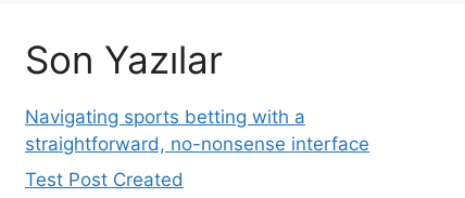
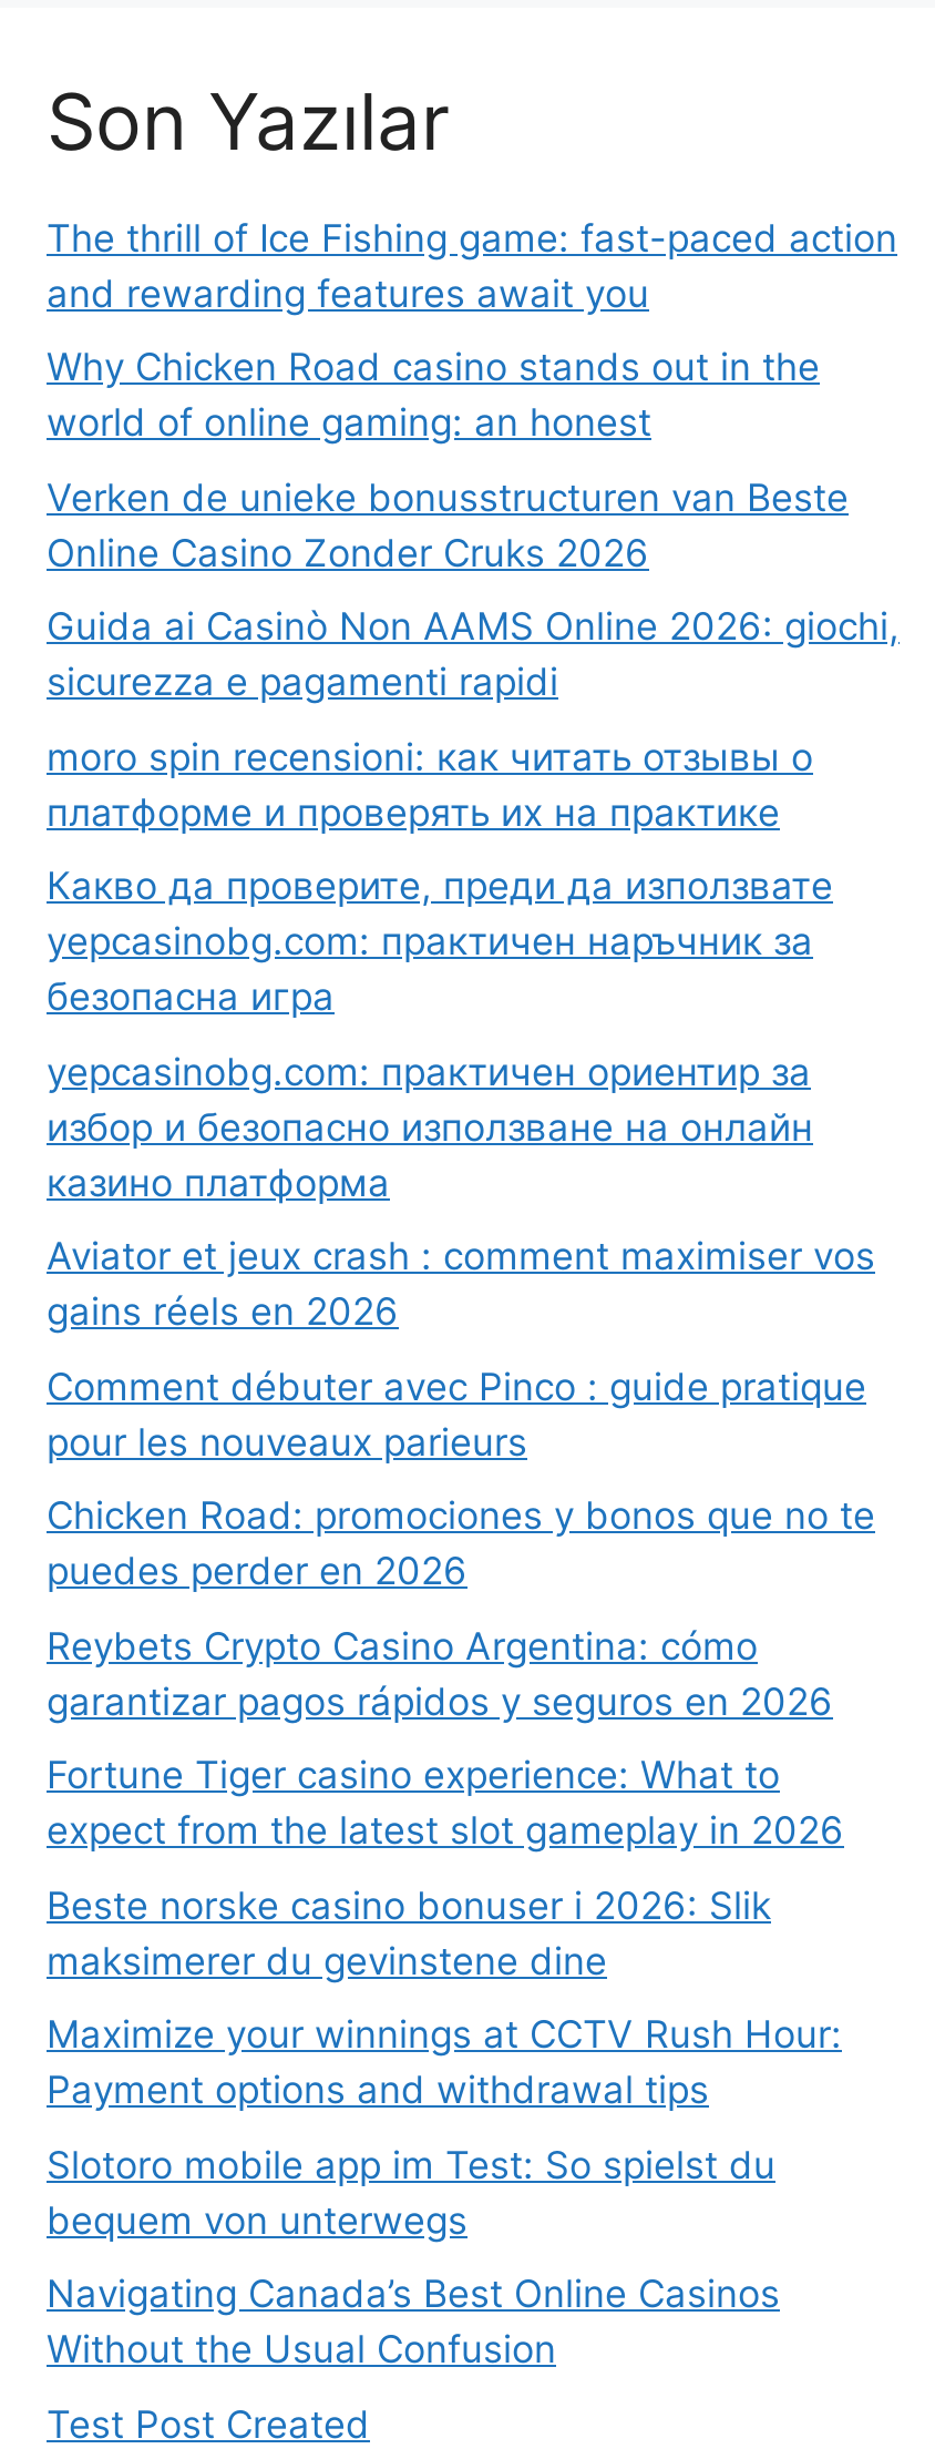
[25,106,369,155] Navigating sports betting with a | straightforward, no-nonsense interface -> [47,216,900,2372] The thrill of Ice Fishing game: fast-paced action | and rewarding features await you | Why Chicken Road casino stands out in the | world of online gaming: an honest | Verken de unieke bonusstructuren van Beste | Online Casino Zonder Cruks 2026 | Guida ai Casinò Non AAMS Online 2026: giochi, | sicurezza e pagamenti rapidi | moro spin recensioni: как читать отзывы о | платформе и проверять их на практике | Какво да проверите, преди да използвате | yepcasinobg.com: практичен наръчник за | безопасна игра | yepcasinobg.com: практичен ориентир за | избор и безопасно използване на онлайн | казино платформа | Aviator et jeux crash : comment maximiser vos | gains réels en 2026 | Comment débuter avec Pinco : guide pratique | pour les nouveaux parieurs | Chicken Road: promociones y bonos que no te | puedes perder en 2026 | Reybets Crypto Casino Argentina: cómo | garantizar pagos rápidos y seguros en 2026 | Fortune Tiger casino experience: What to | expect from the latest slot gameplay in 2026 | Beste norske casino bonuser i 2026: Slik | maksimerer du gevinstene dine | Maximize your winnings at CCTV Rush Hour: | Payment options and withdrawal tips | Slotoro mobile app im Test: So spielst du | bequem von unterwegs | Navigating Canada’s Best Online Casinos | Without the Usual Confusion

